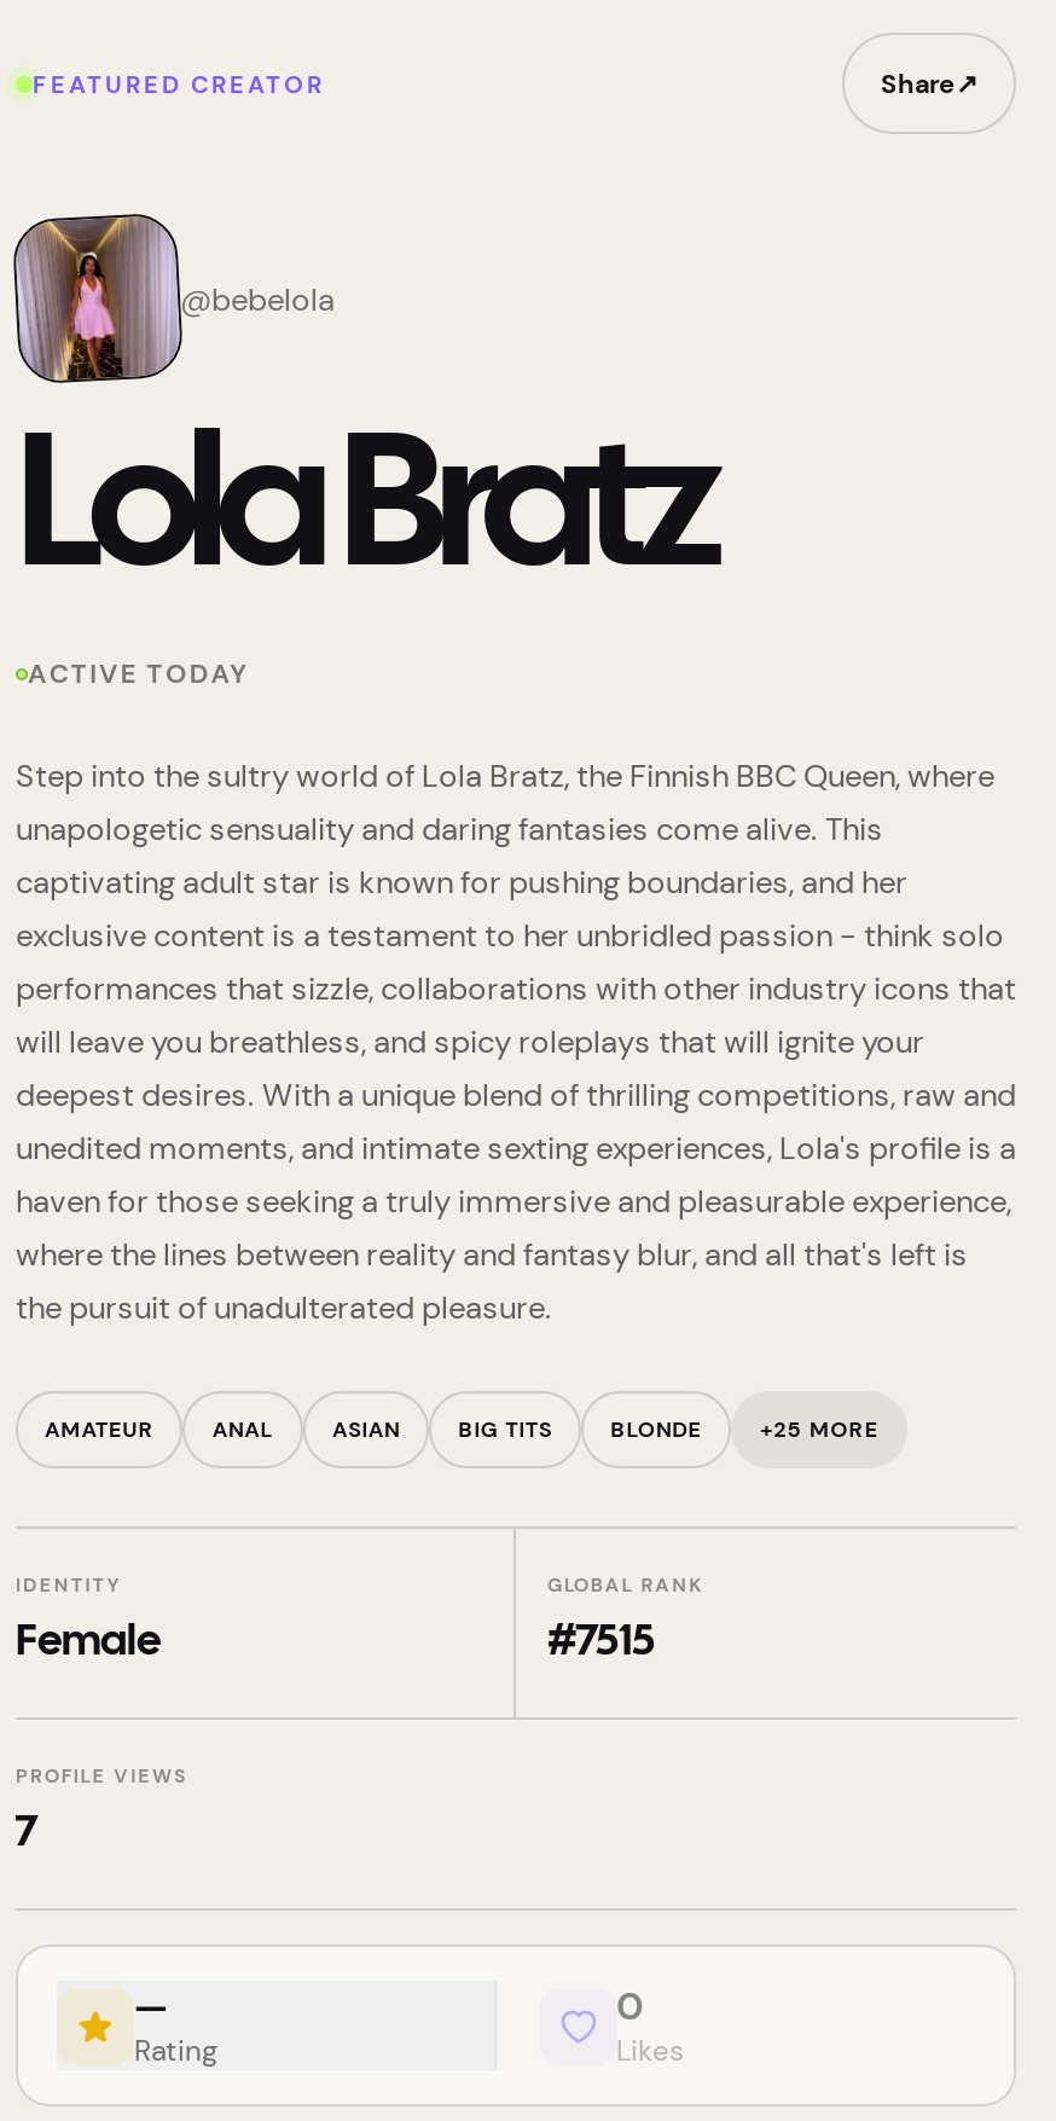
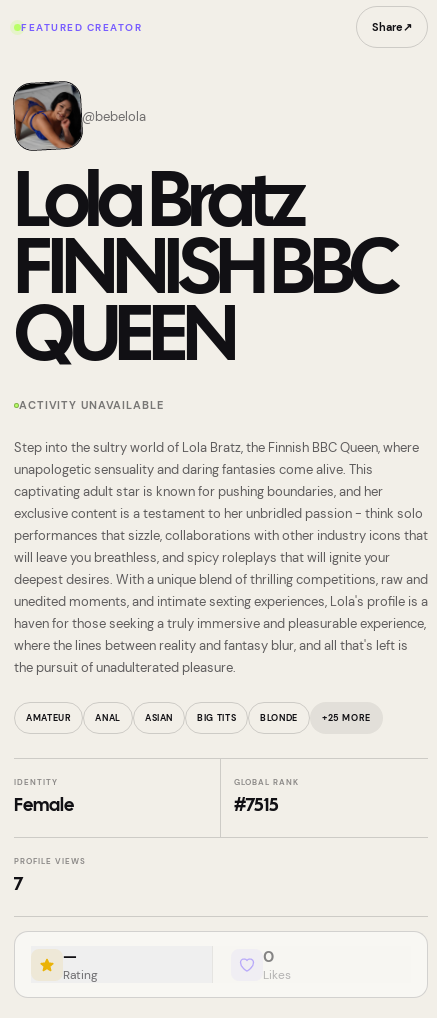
[16,216,182,383] [image] -> [14,82,83,151] [image]
[28,656,249,690] ACTIVE TODAY -> [14,236,396,412] FINNISH BBC | QUEEN | ACTIVITY UNAVAILABLE

